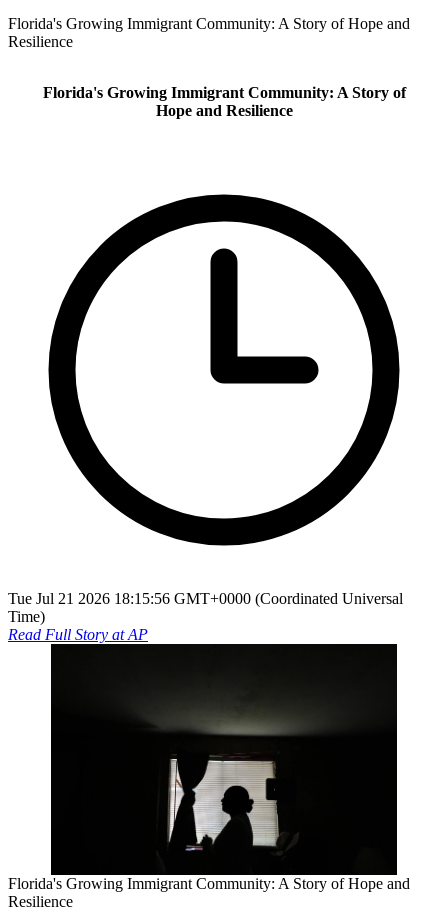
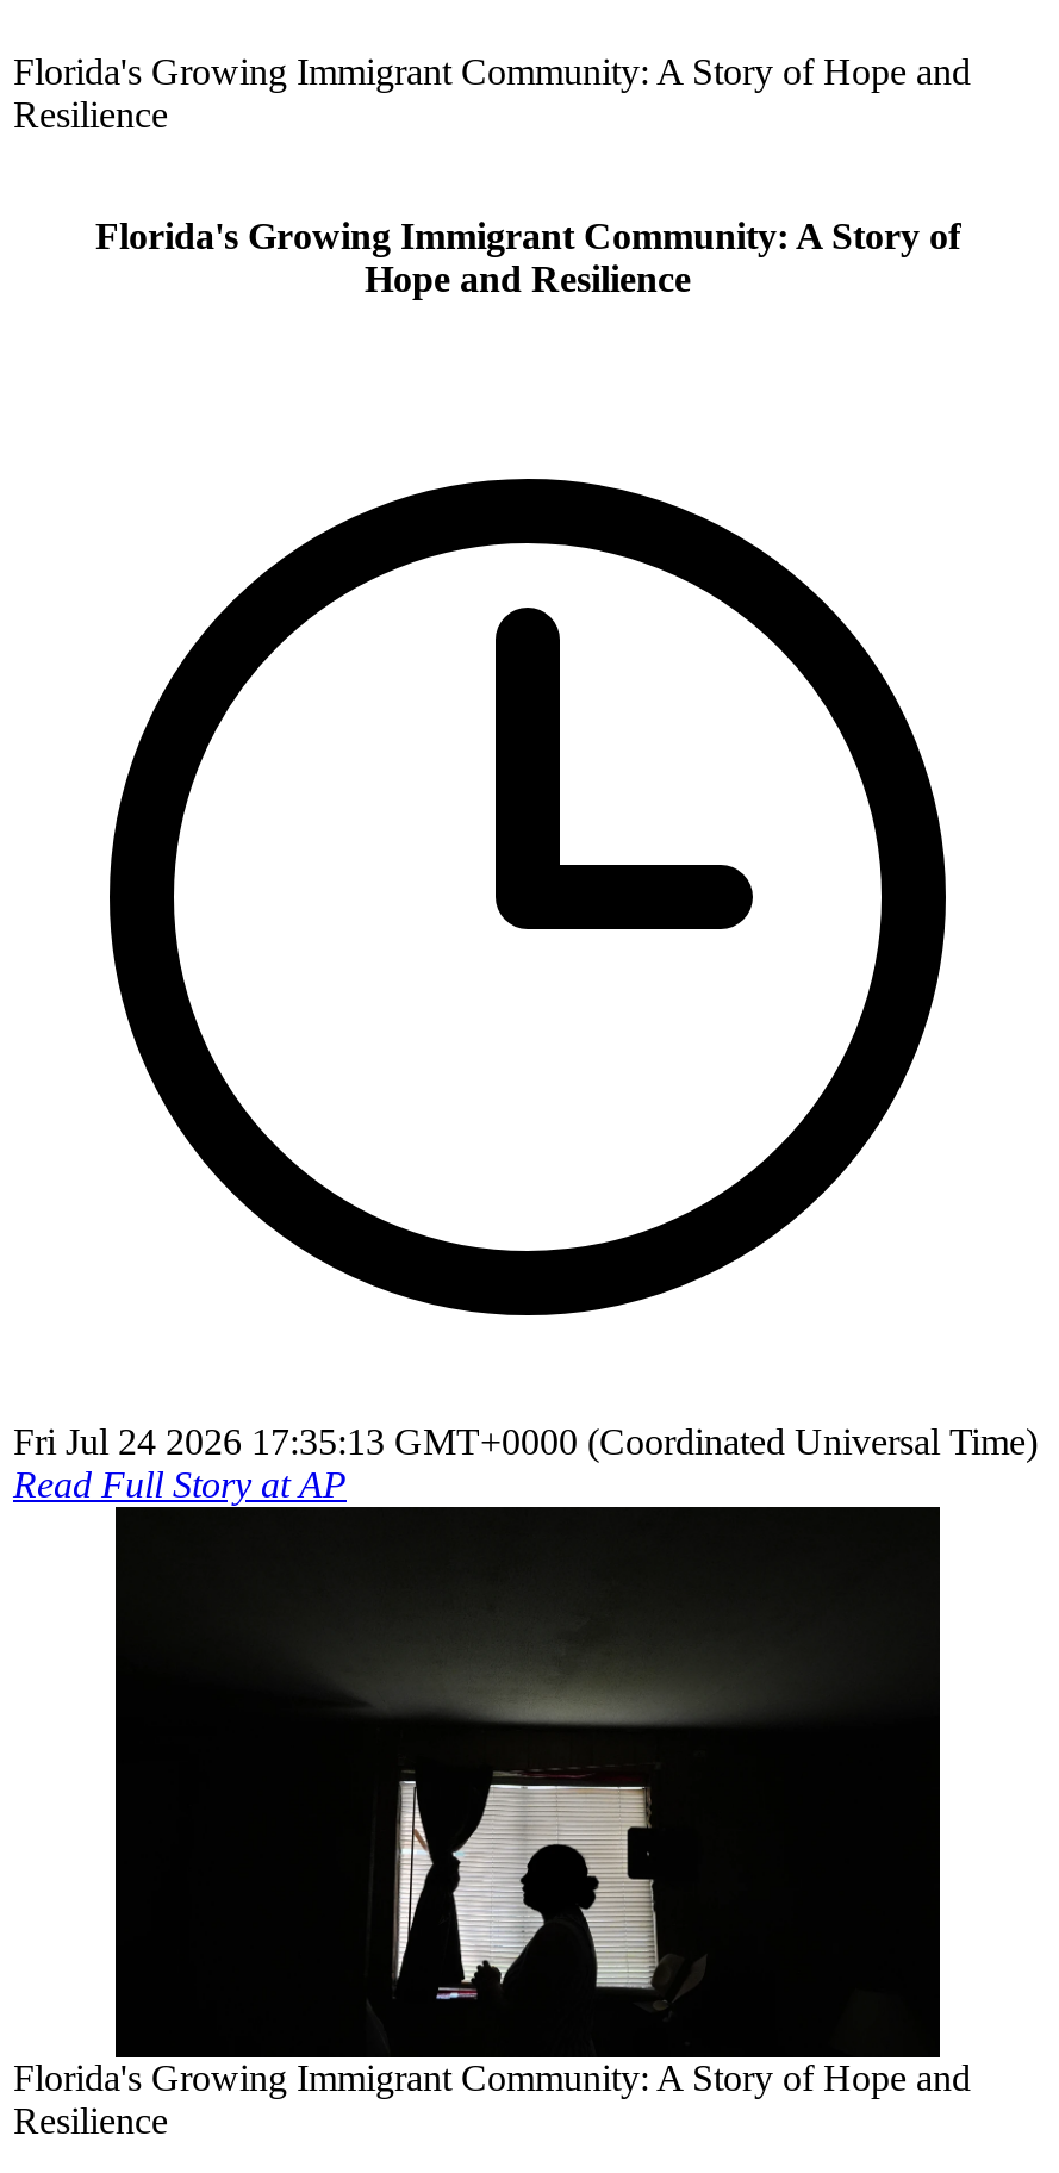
[8,589,403,624] Tue Jul 21 2026 18:15:56 GMT+0000 (Coordinated Universal | Time) -> [13,1420,1038,1461] Fri Jul 24 2026 17:35:13 GMT+0000 (Coordinated Universal Time)

